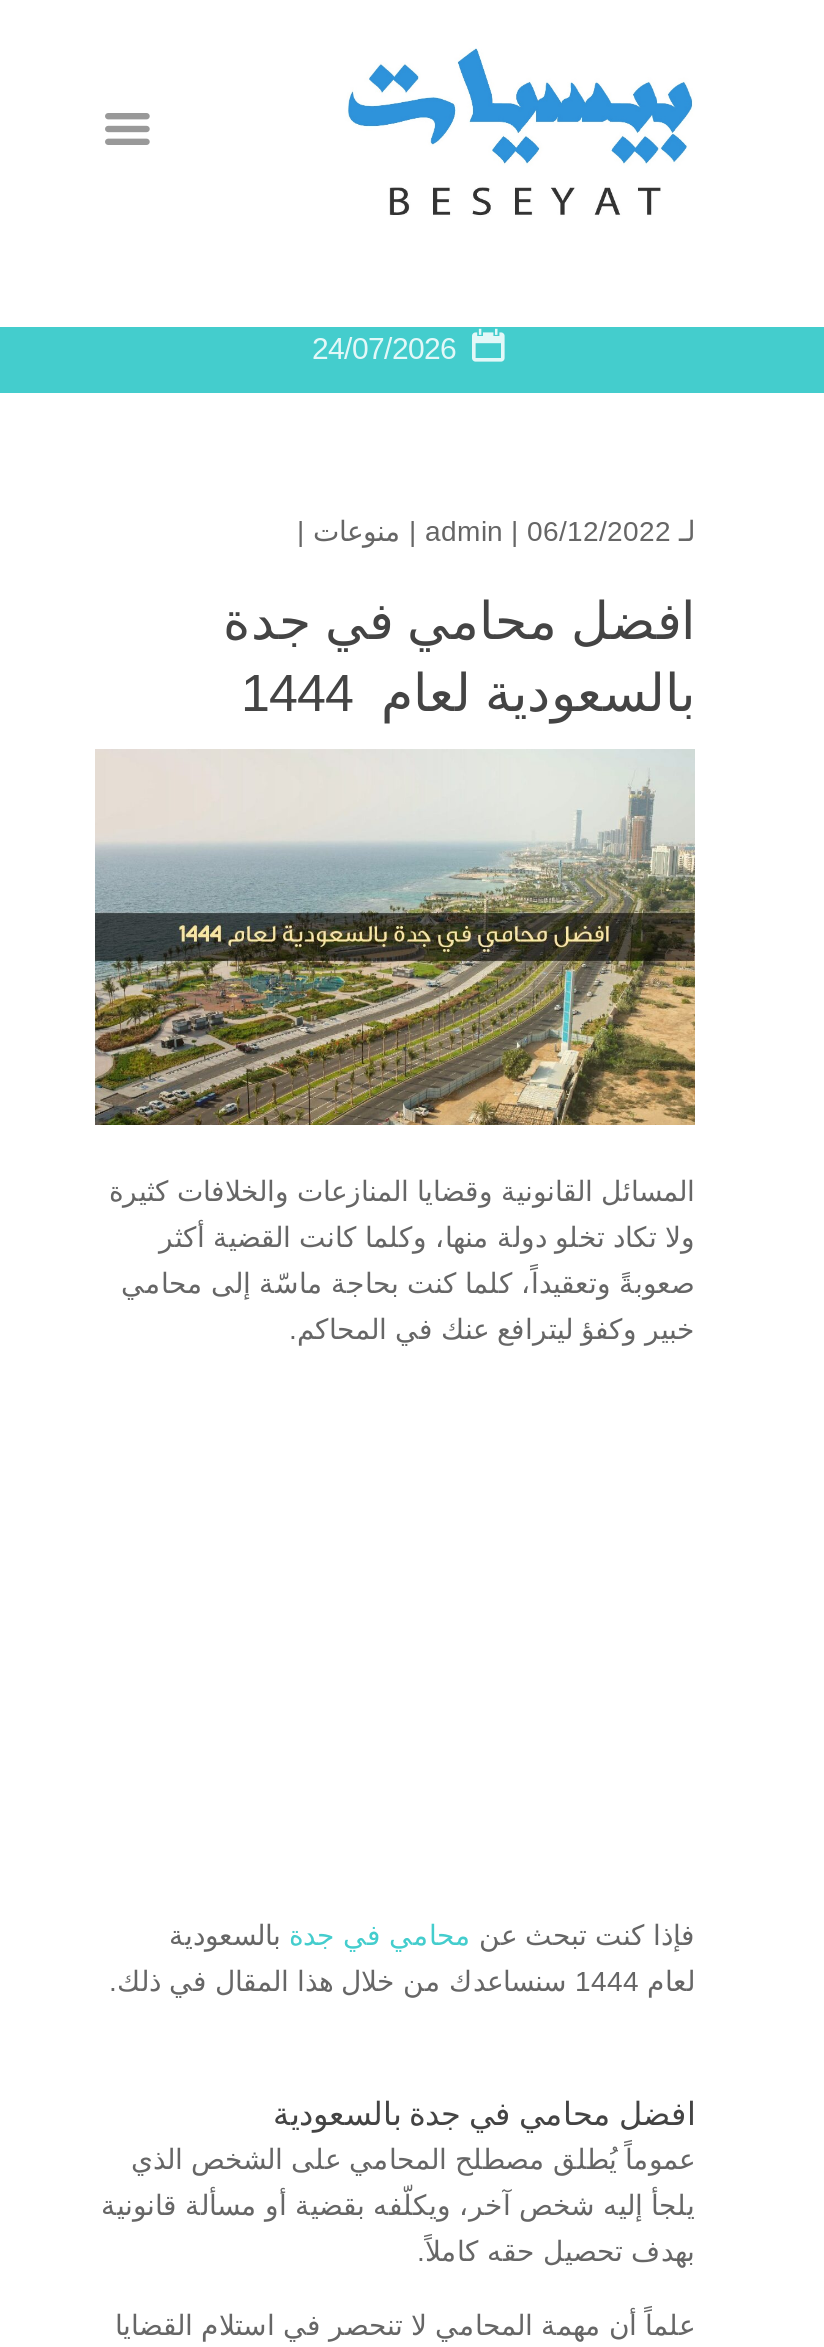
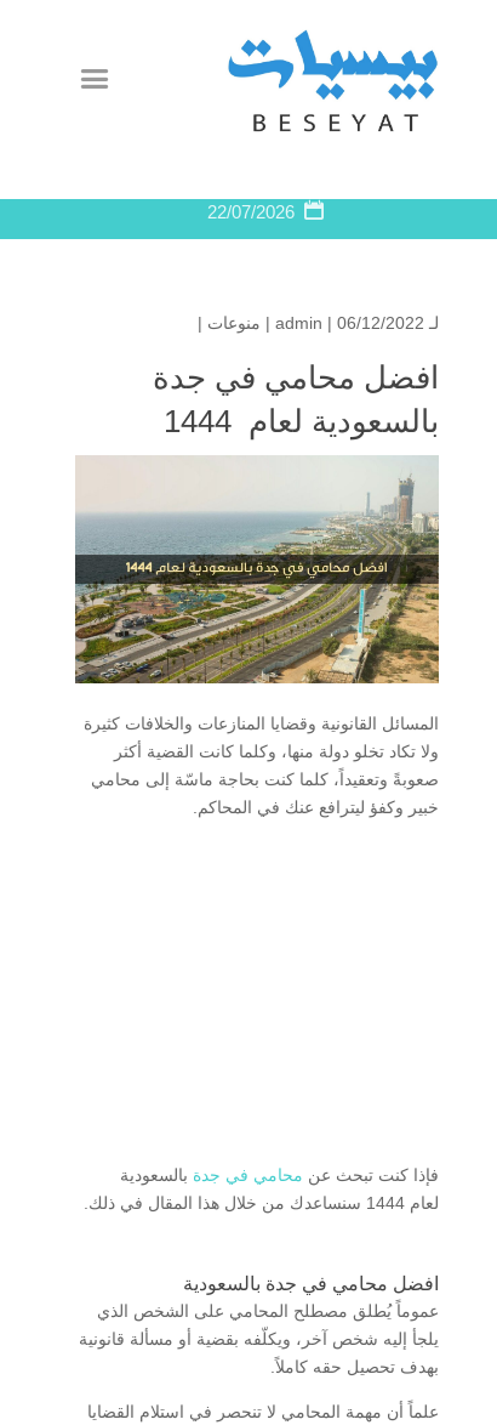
[312,331,456,365] 24/07/2026 -> [207,201,294,222] 22/07/2026

